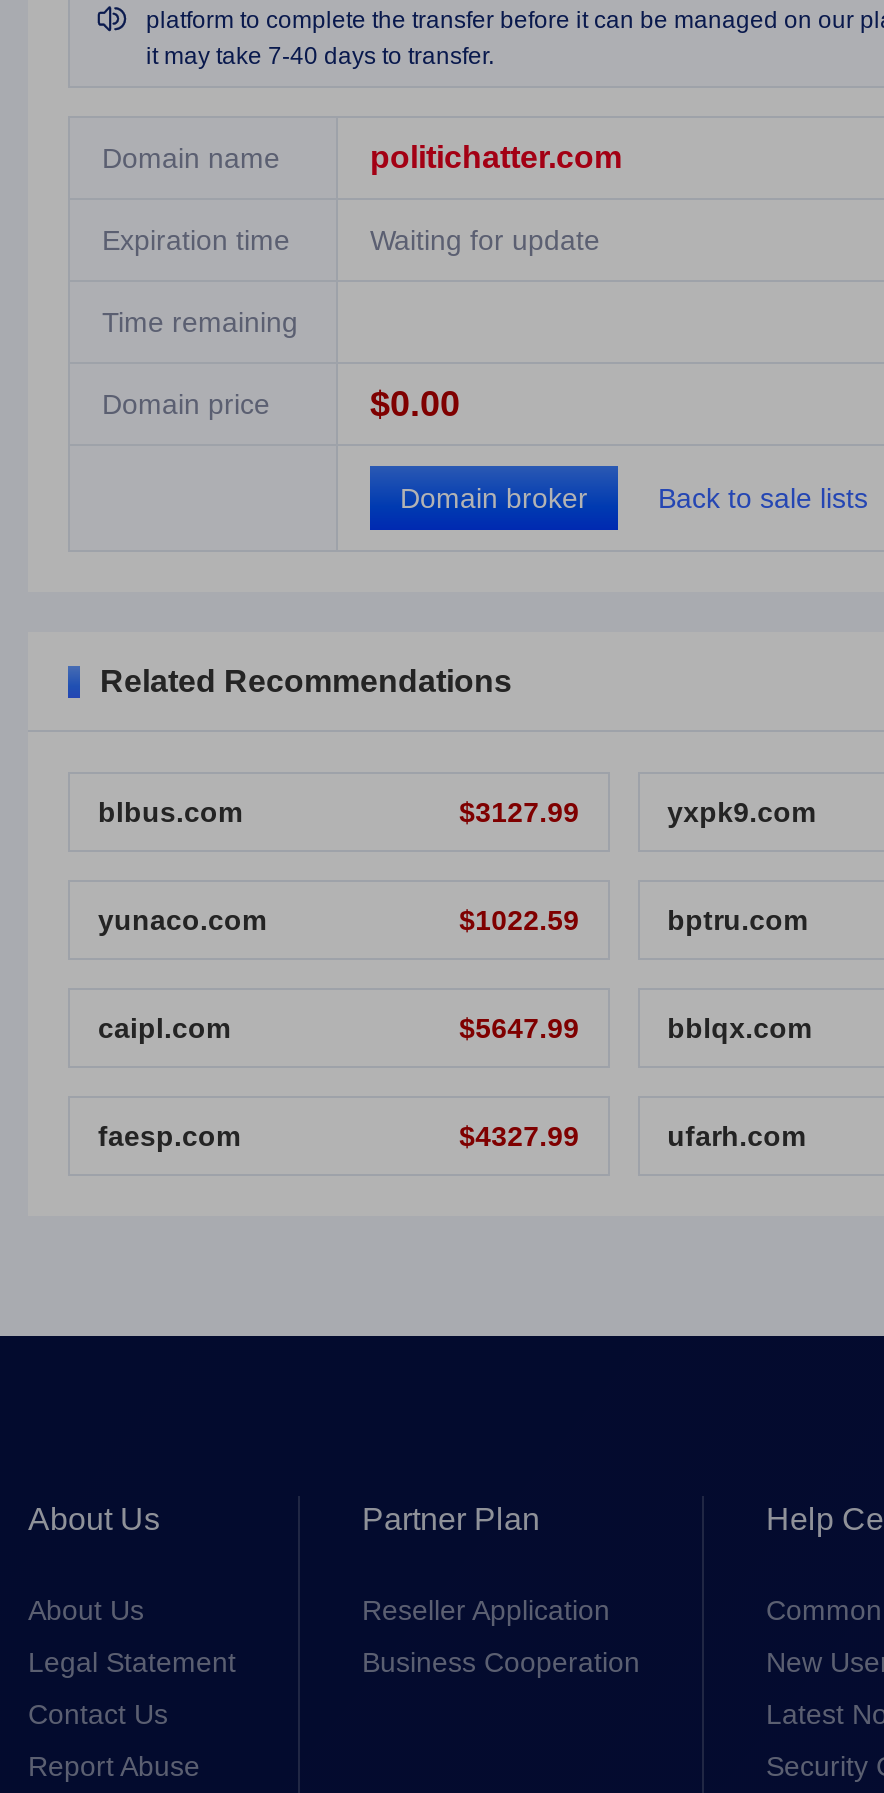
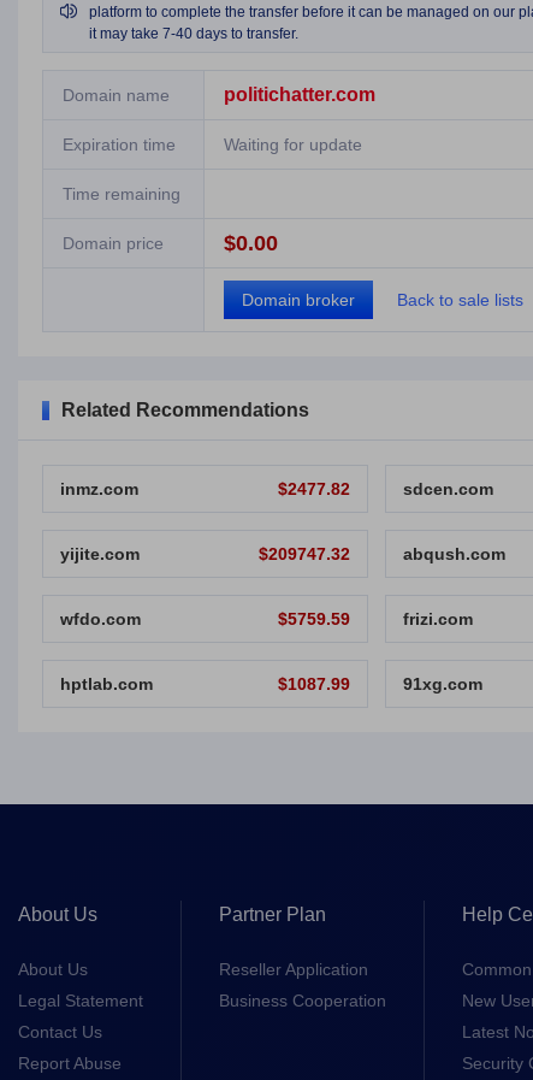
[98,796,815,828] blbus.com | $3127.99 | yxpk9.com -> [60,479,493,498] inmz.com | $2477.82 | sdcen.com
[98,904,807,936] yunaco.com | $1022.59 | bptru.com -> [60,544,505,563] yijite.com | $209747.32 | abqush.com
[98,1012,811,1044] caipl.com | $5647.99 | bblqx.com -> [60,609,472,628] wfdo.com | $5759.59 | frizi.com
[98,1120,805,1152] faesp.com | $4327.99 | ufarh.com -> [60,674,482,694] hptlab.com | $1087.99 | 91xg.com

